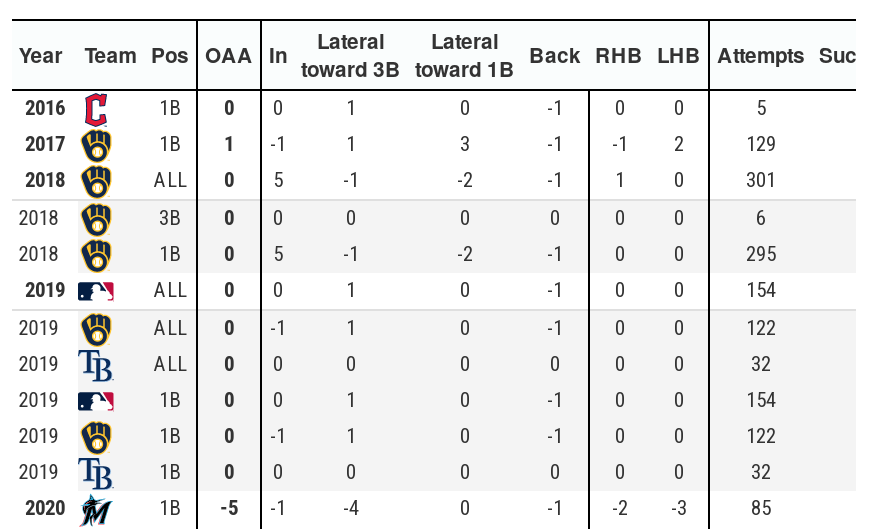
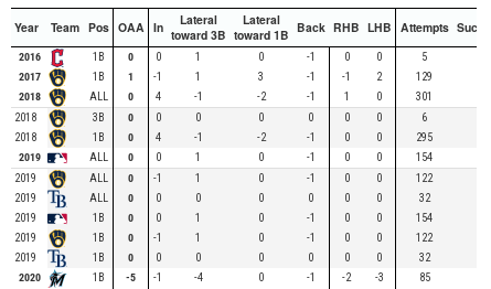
[153,167,283,193] ALL 0 5 -> [89,89,161,103] ALL 0 4
[159,241,283,267] 1B 0 5 -> [92,130,161,144] 1B 0 4

